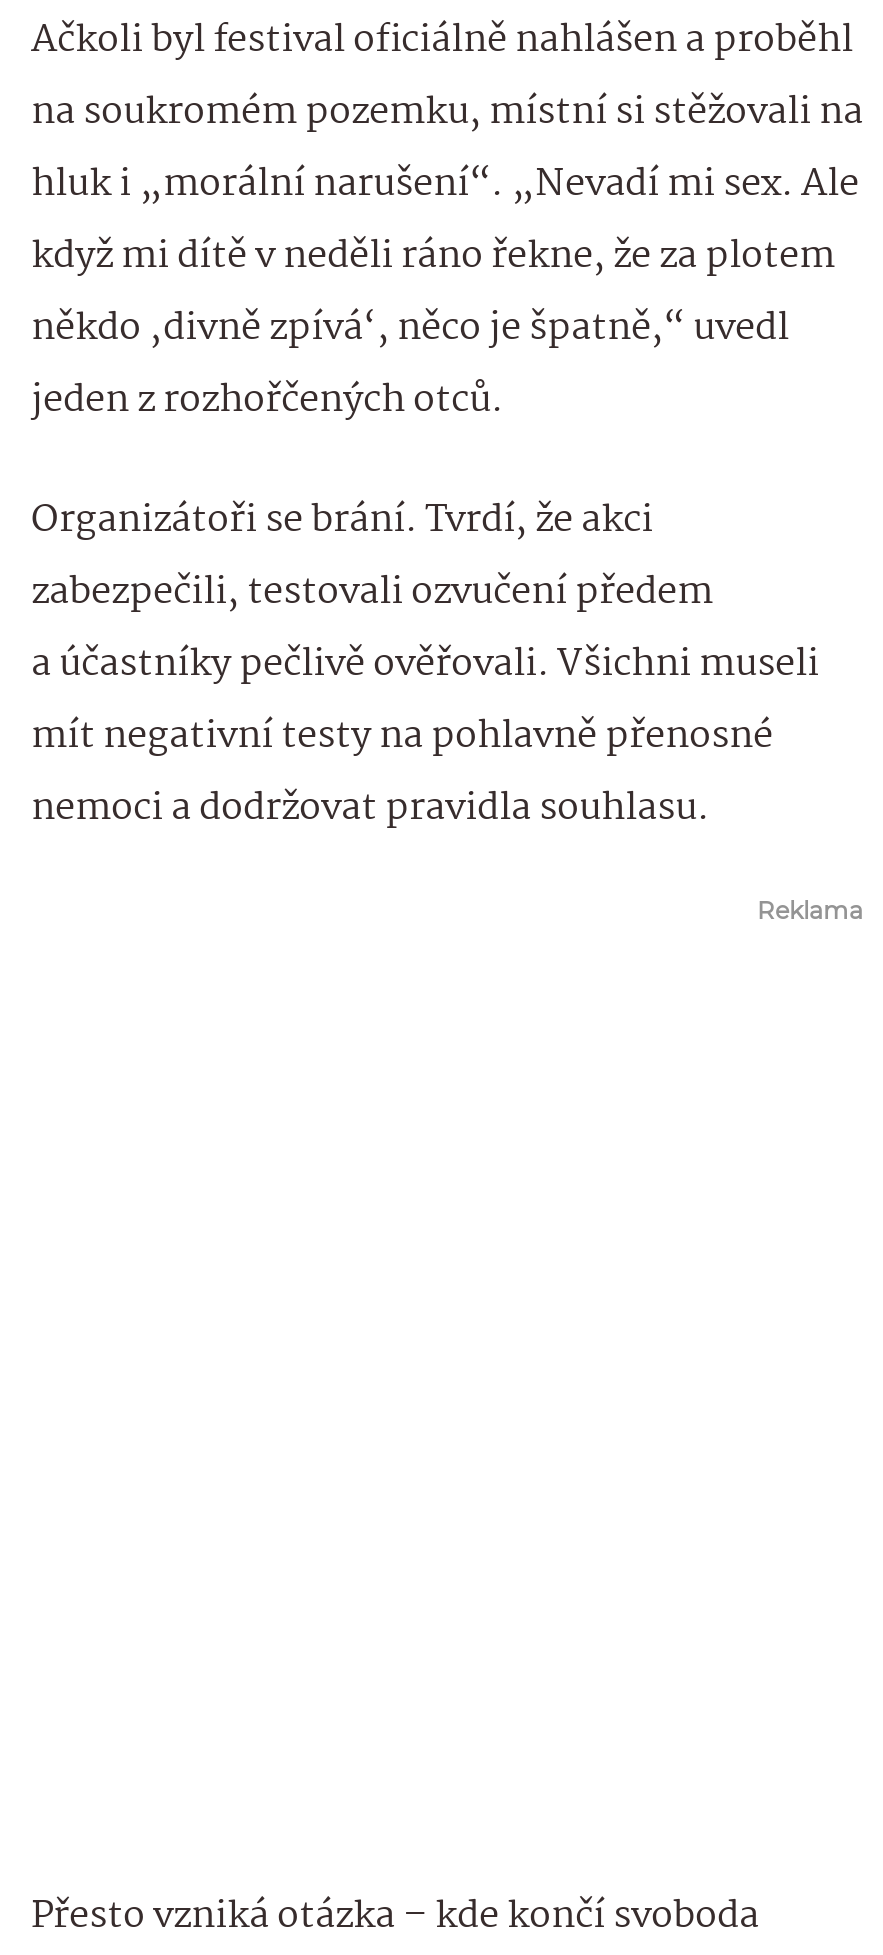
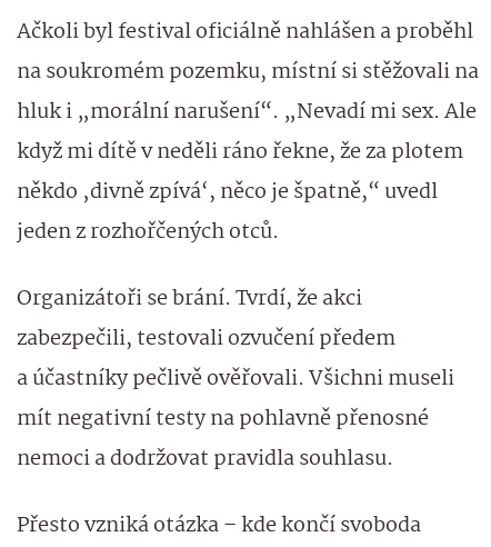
[757,895,863,925] Reklama -> none

